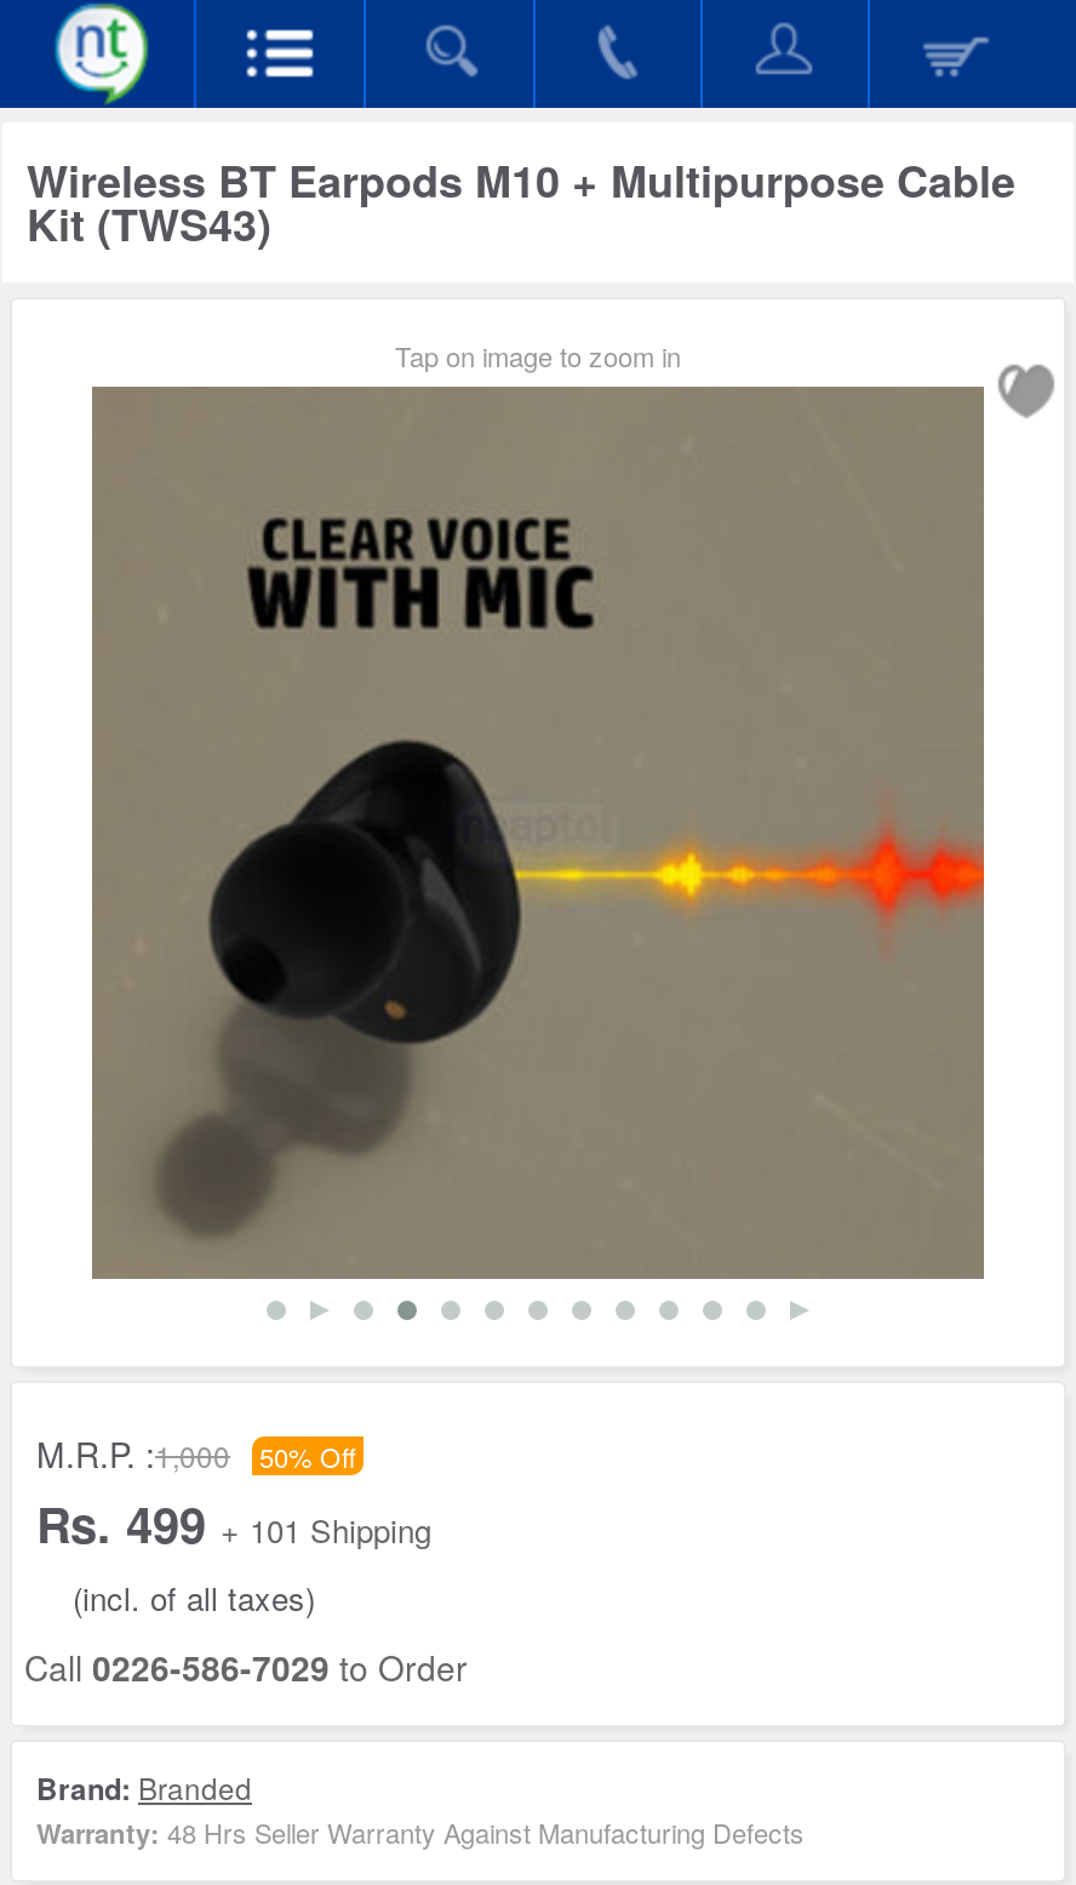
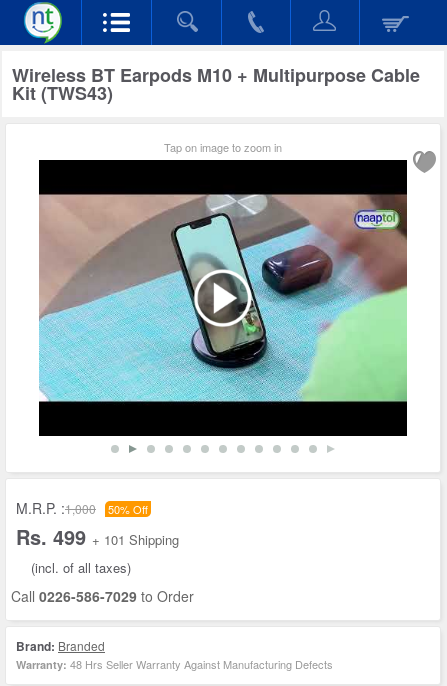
[90,389,986,1276] [image] -> [38,160,408,436] [image]

